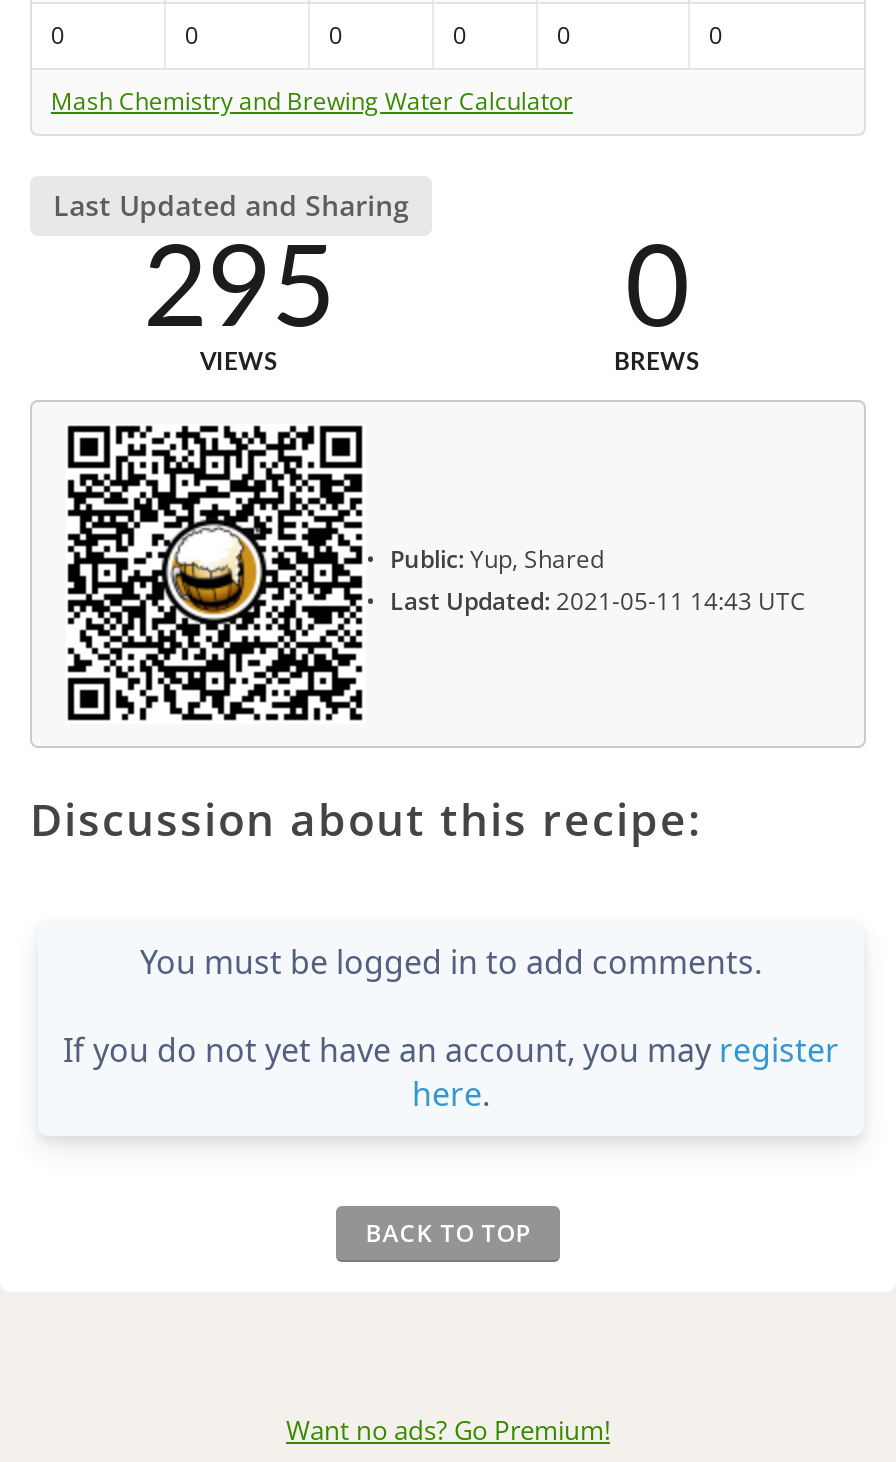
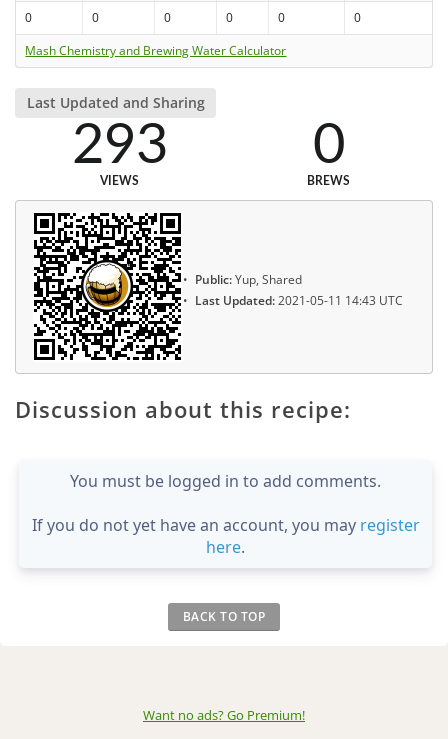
[143,236,335,348] 295 -> [71,118,167,174] 293

